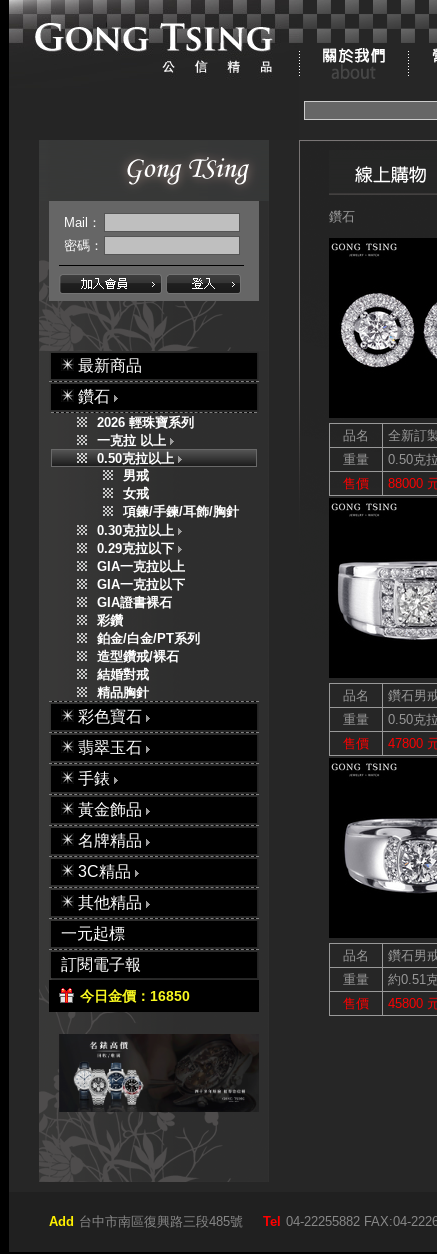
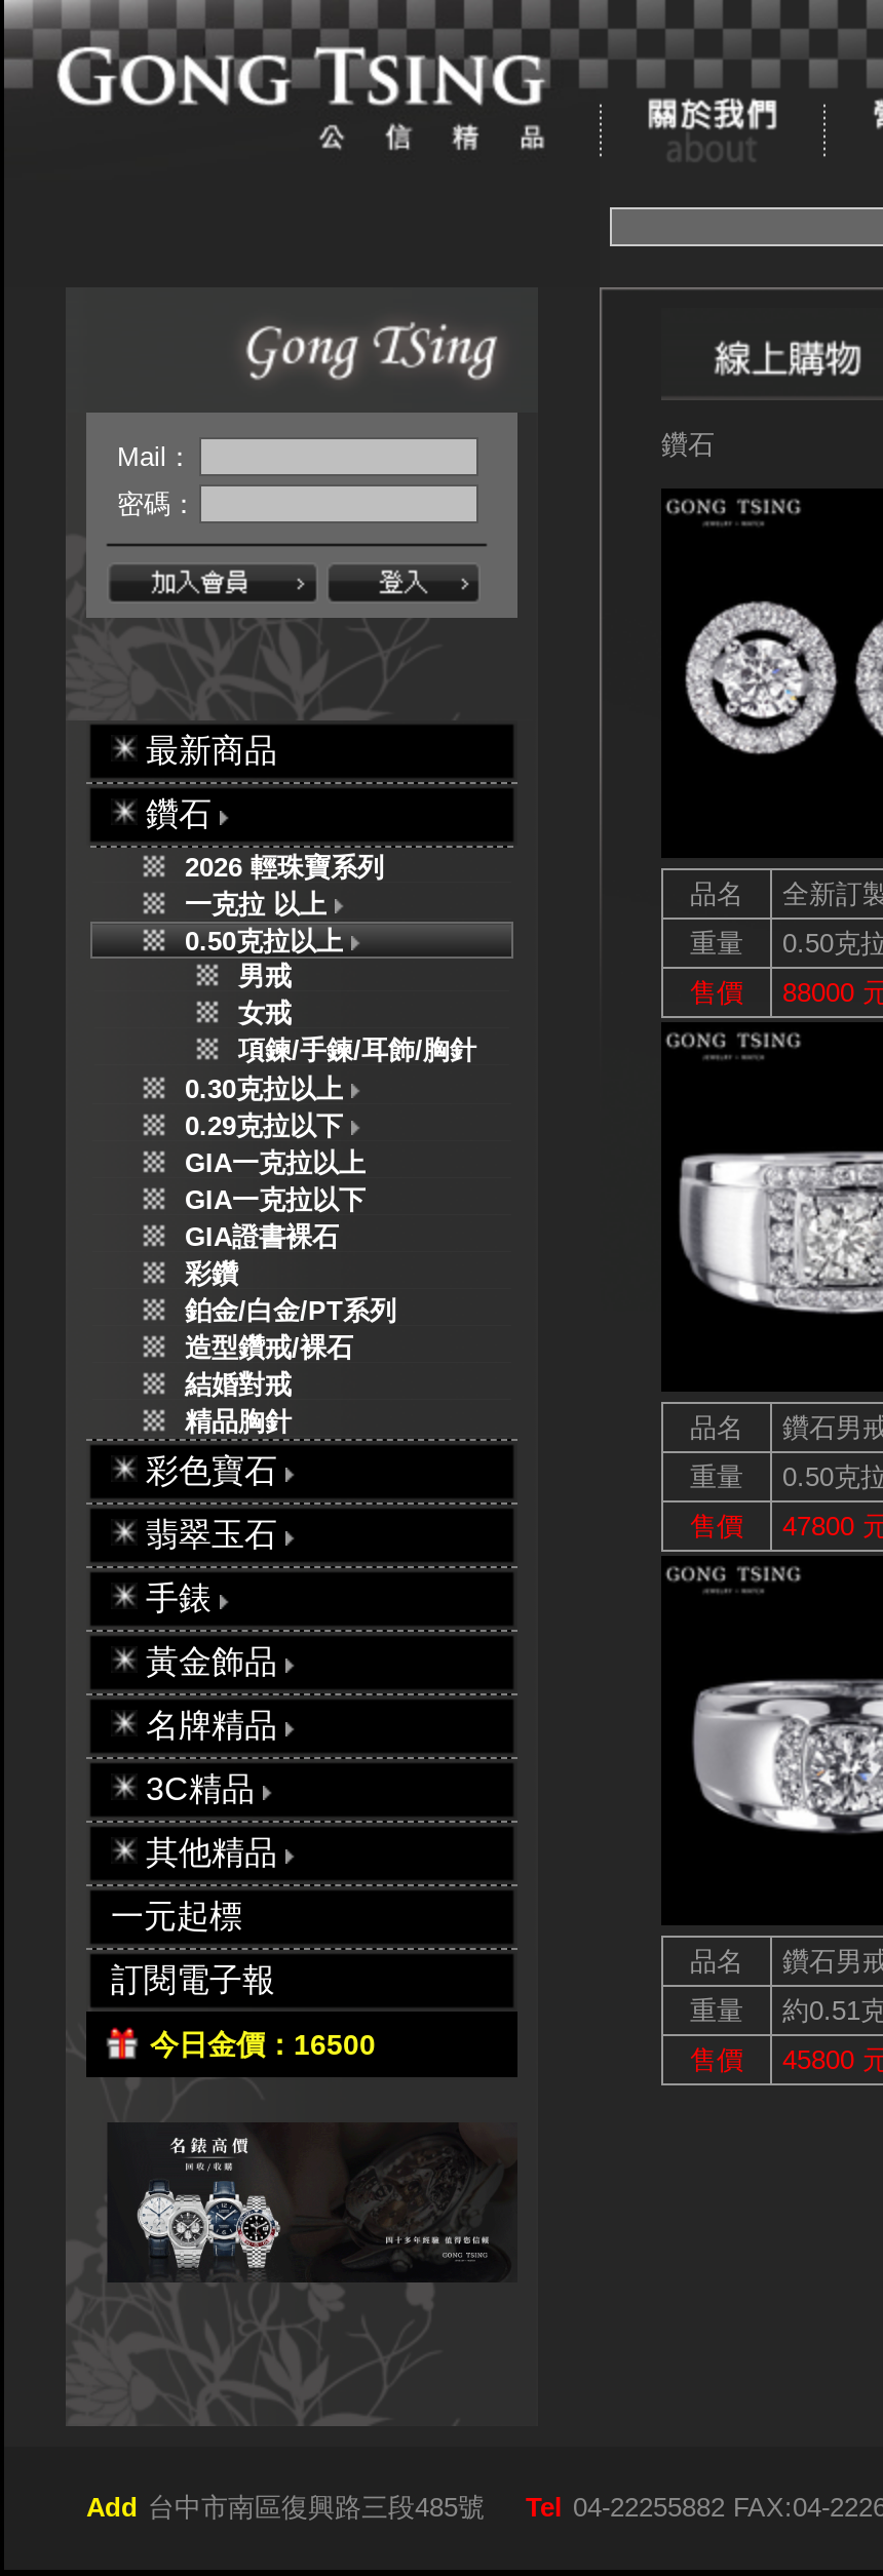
[80,988,190,1004] 今日金價：16850 -> [150,2028,376,2061] 今日金價：16500

